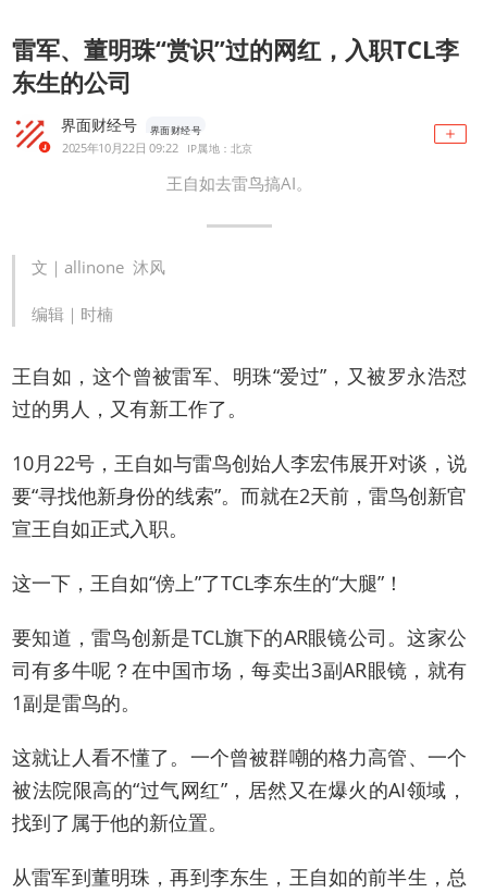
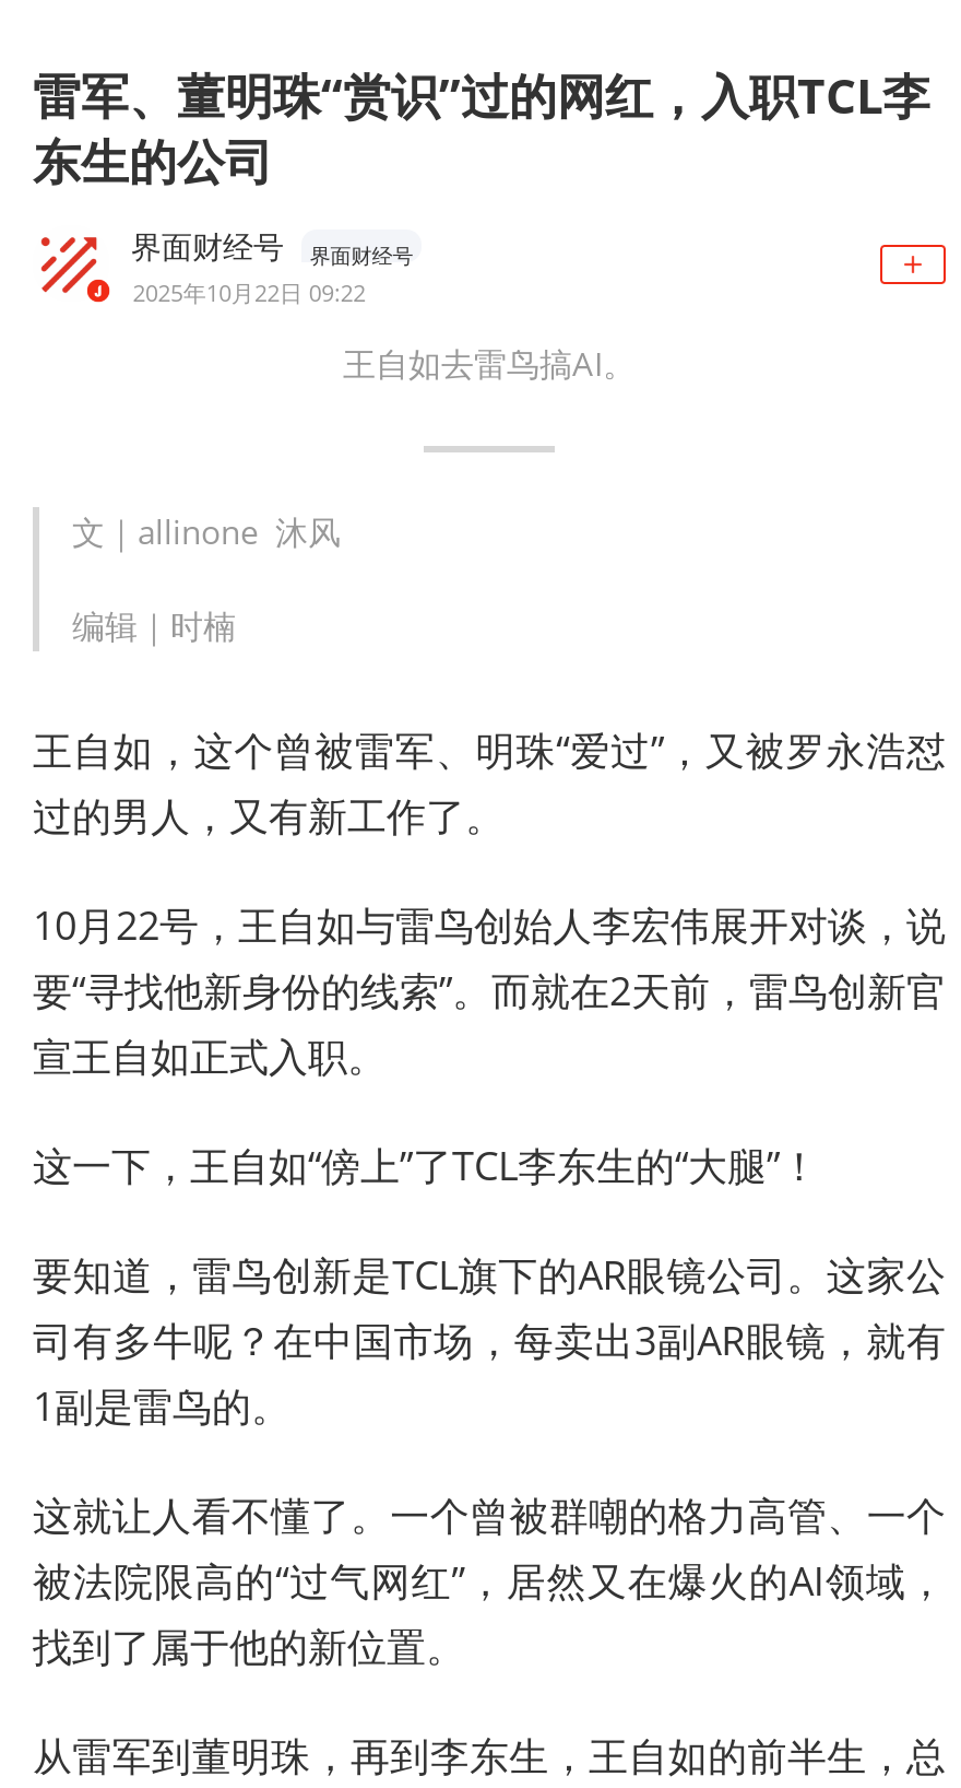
[187,140,253,155] IP属地：北京 -> none

